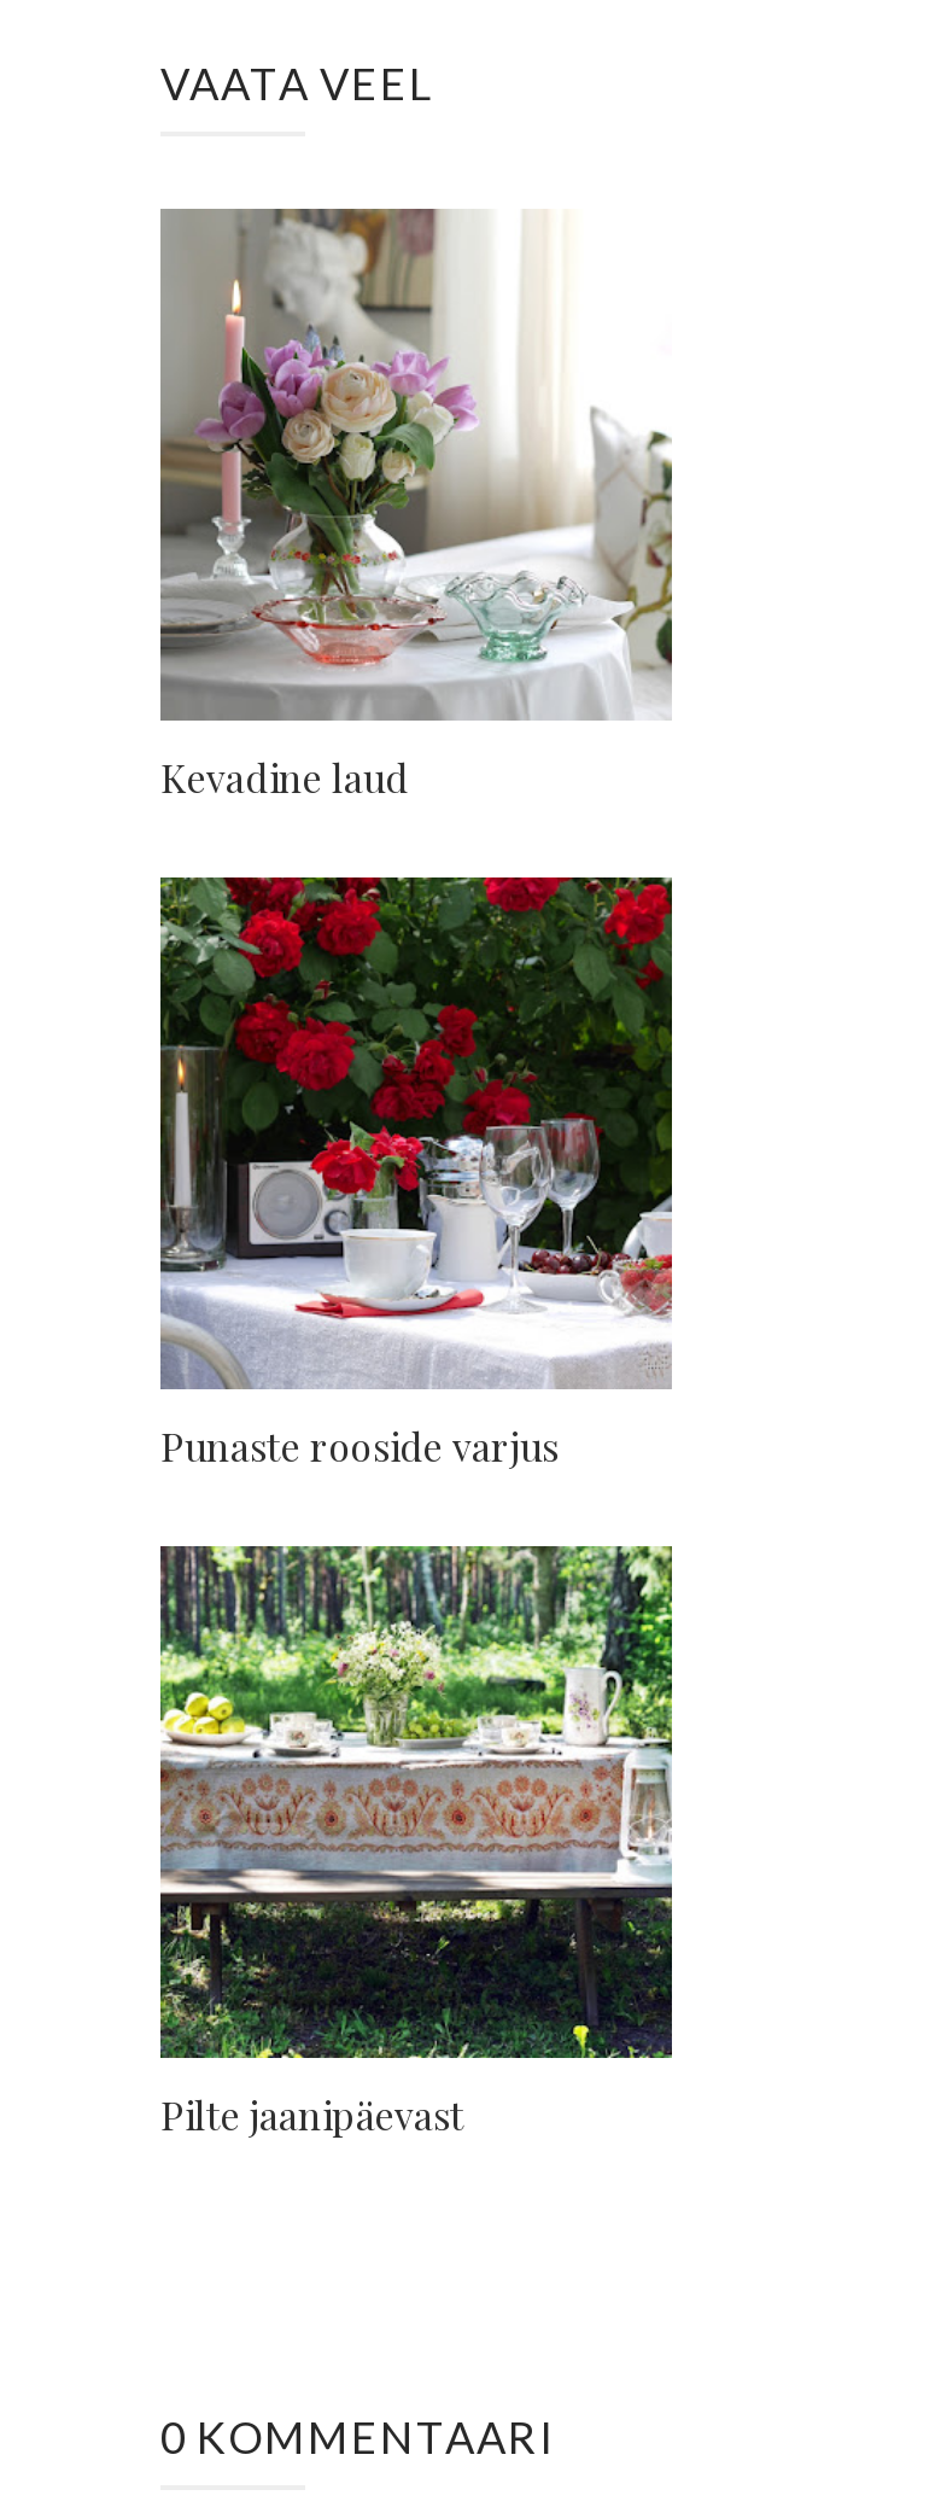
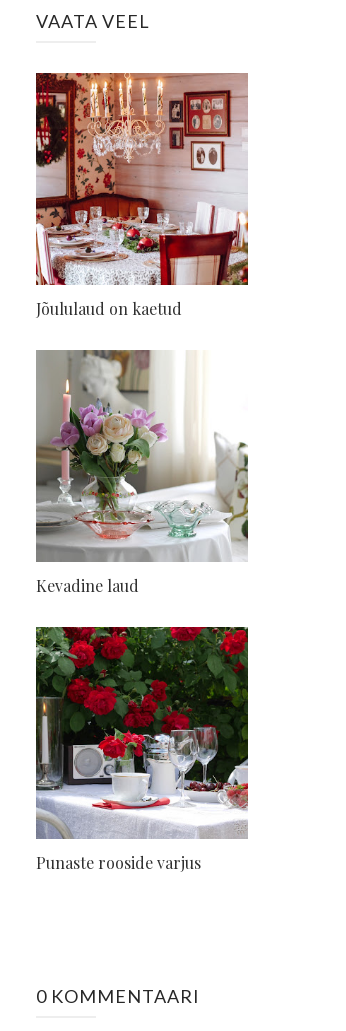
none -> [35,72,249,319] [image] | Jõululaud on kaetud
moved [156,204,677,1472] -> [34,348,250,873]: [image] | Kevadine laud | Punaste rooside varjus
[158,1544,674,2140] [image] | Pilte jaanipäevast -> none

